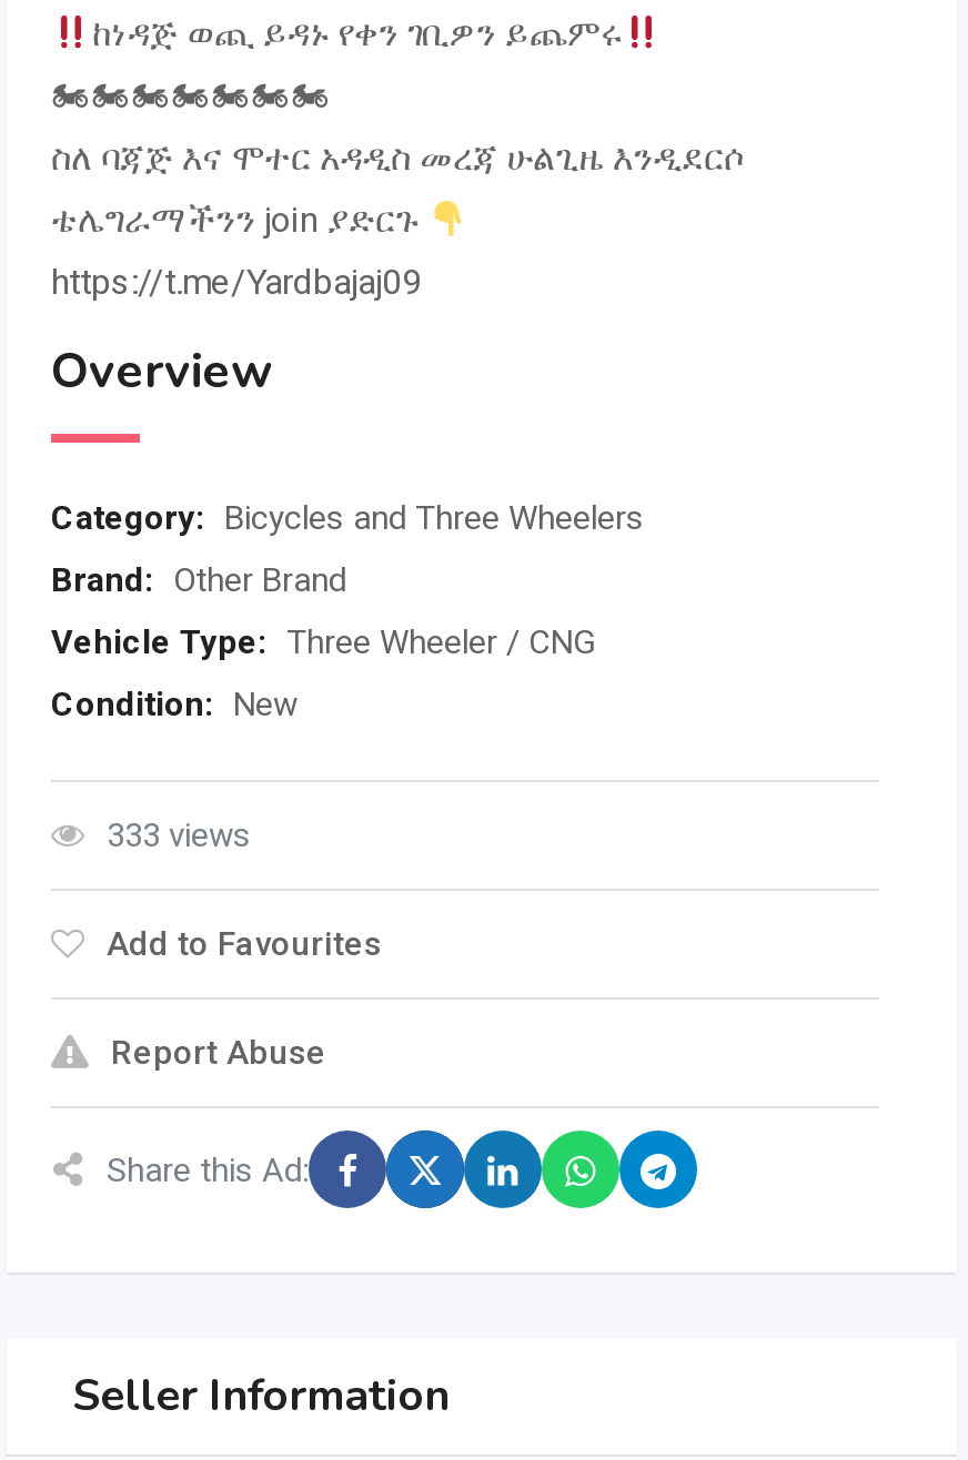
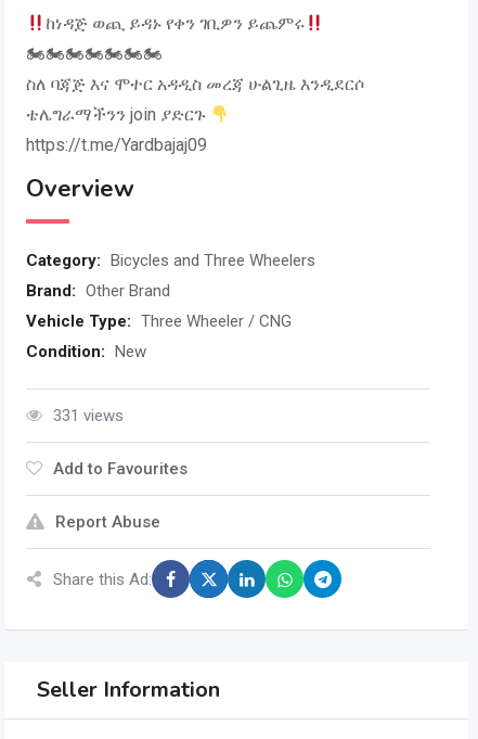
[107,815,251,855] 333 views -> [53,406,124,425] 331 views

